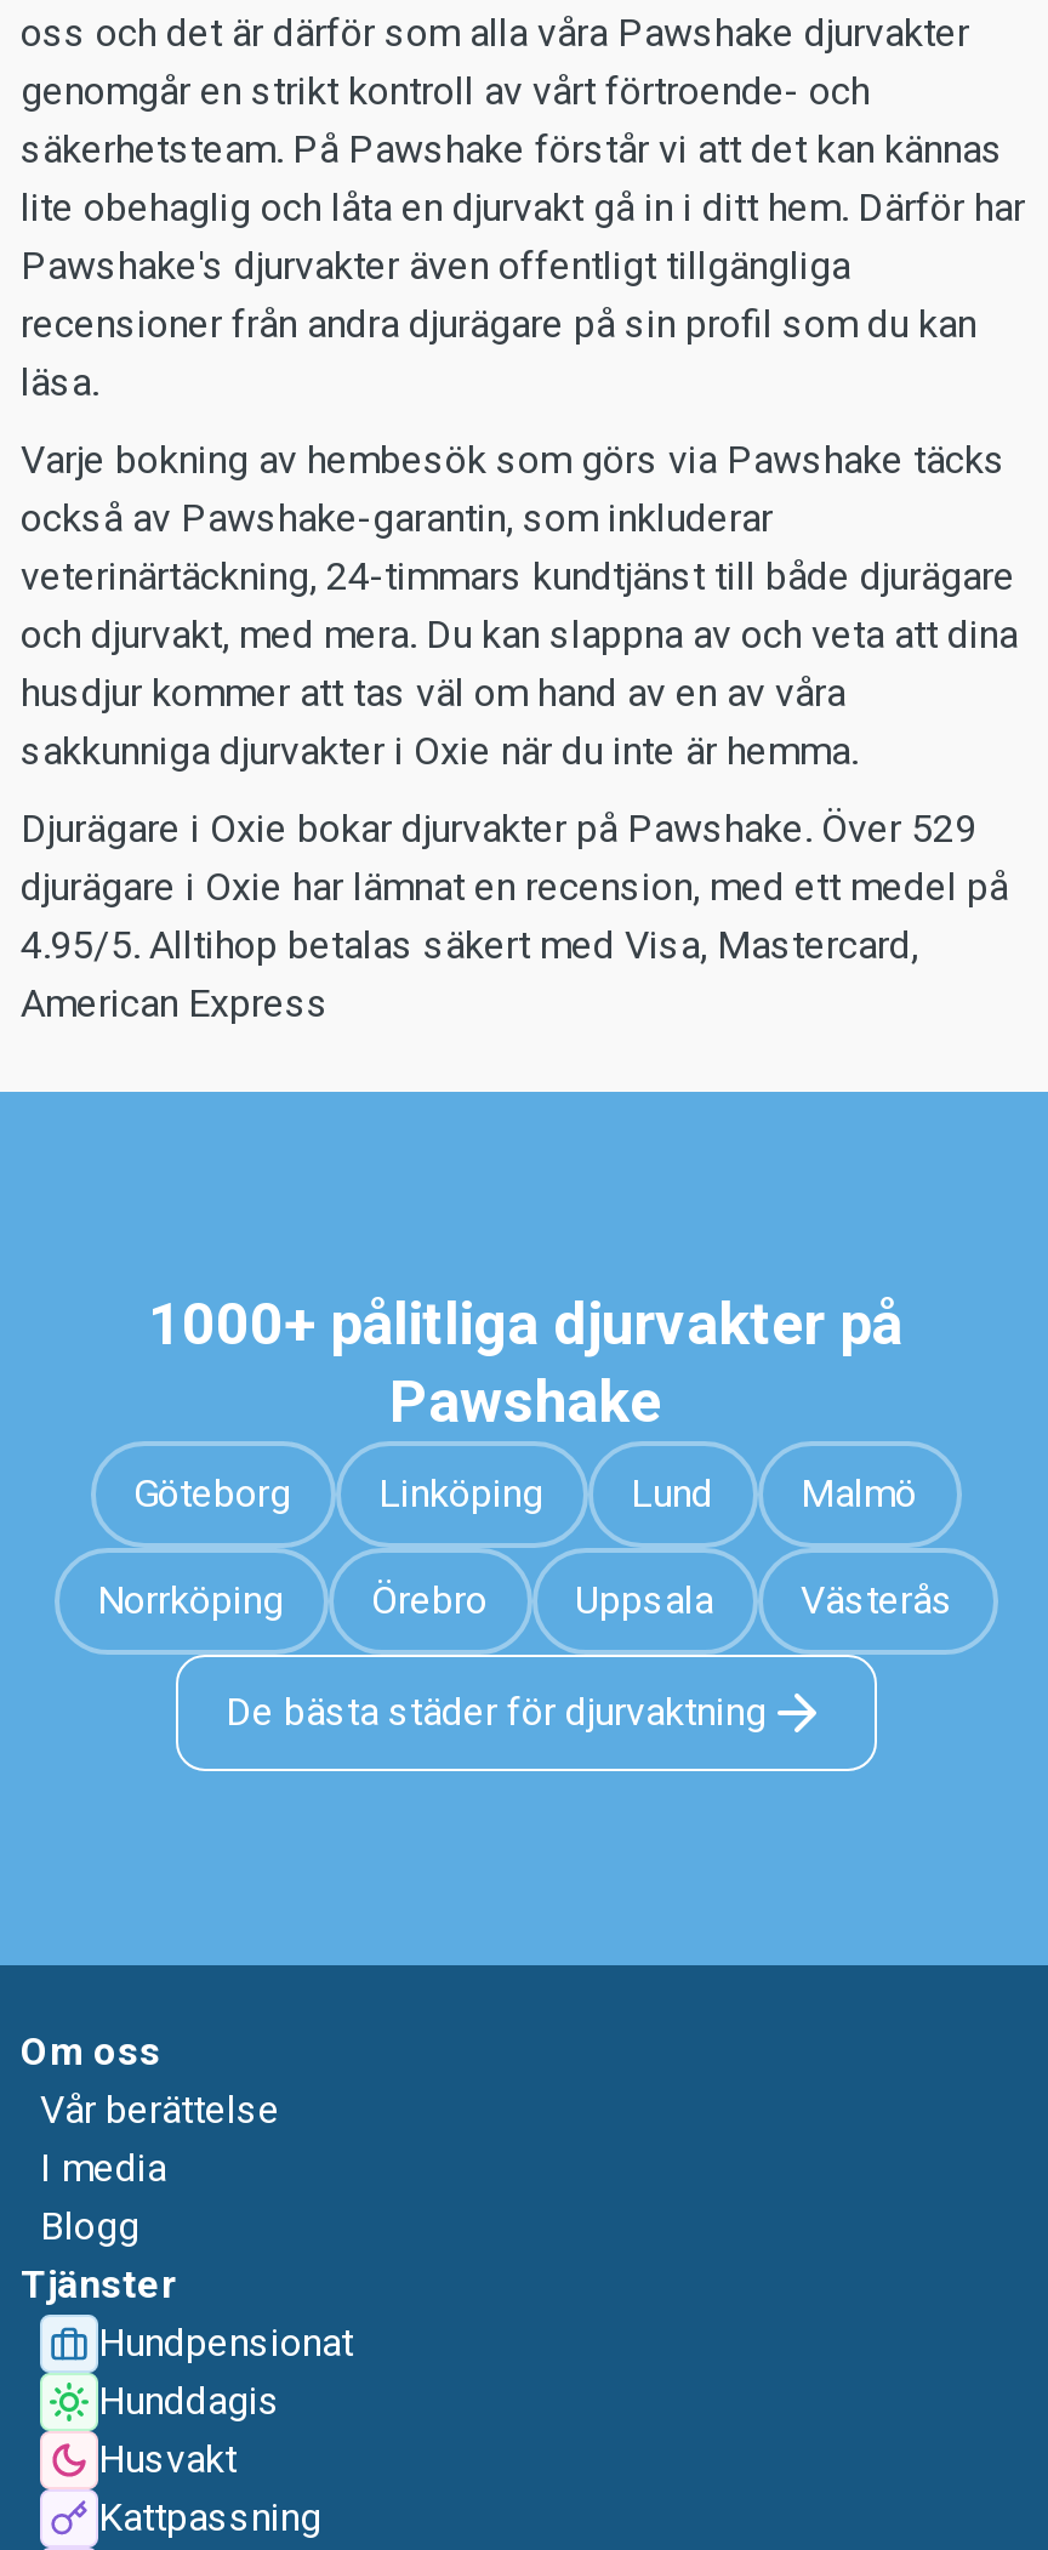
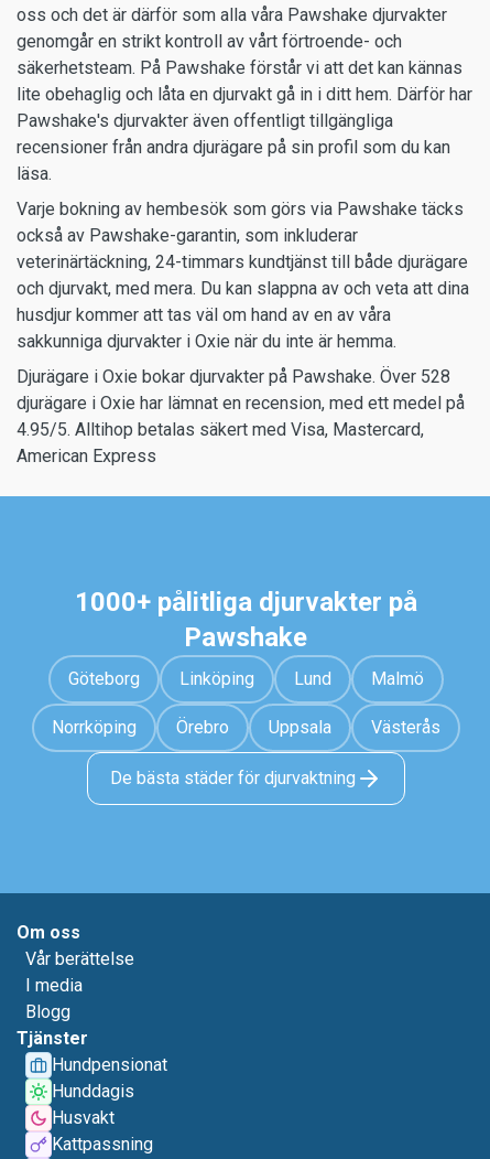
[21,806,976,852] Djurägare i Oxie bokar djurvakter på Pawshake. Över 529 -> [17,366,450,387] Djurägare i Oxie bokar djurvakter på Pawshake. Över 528

